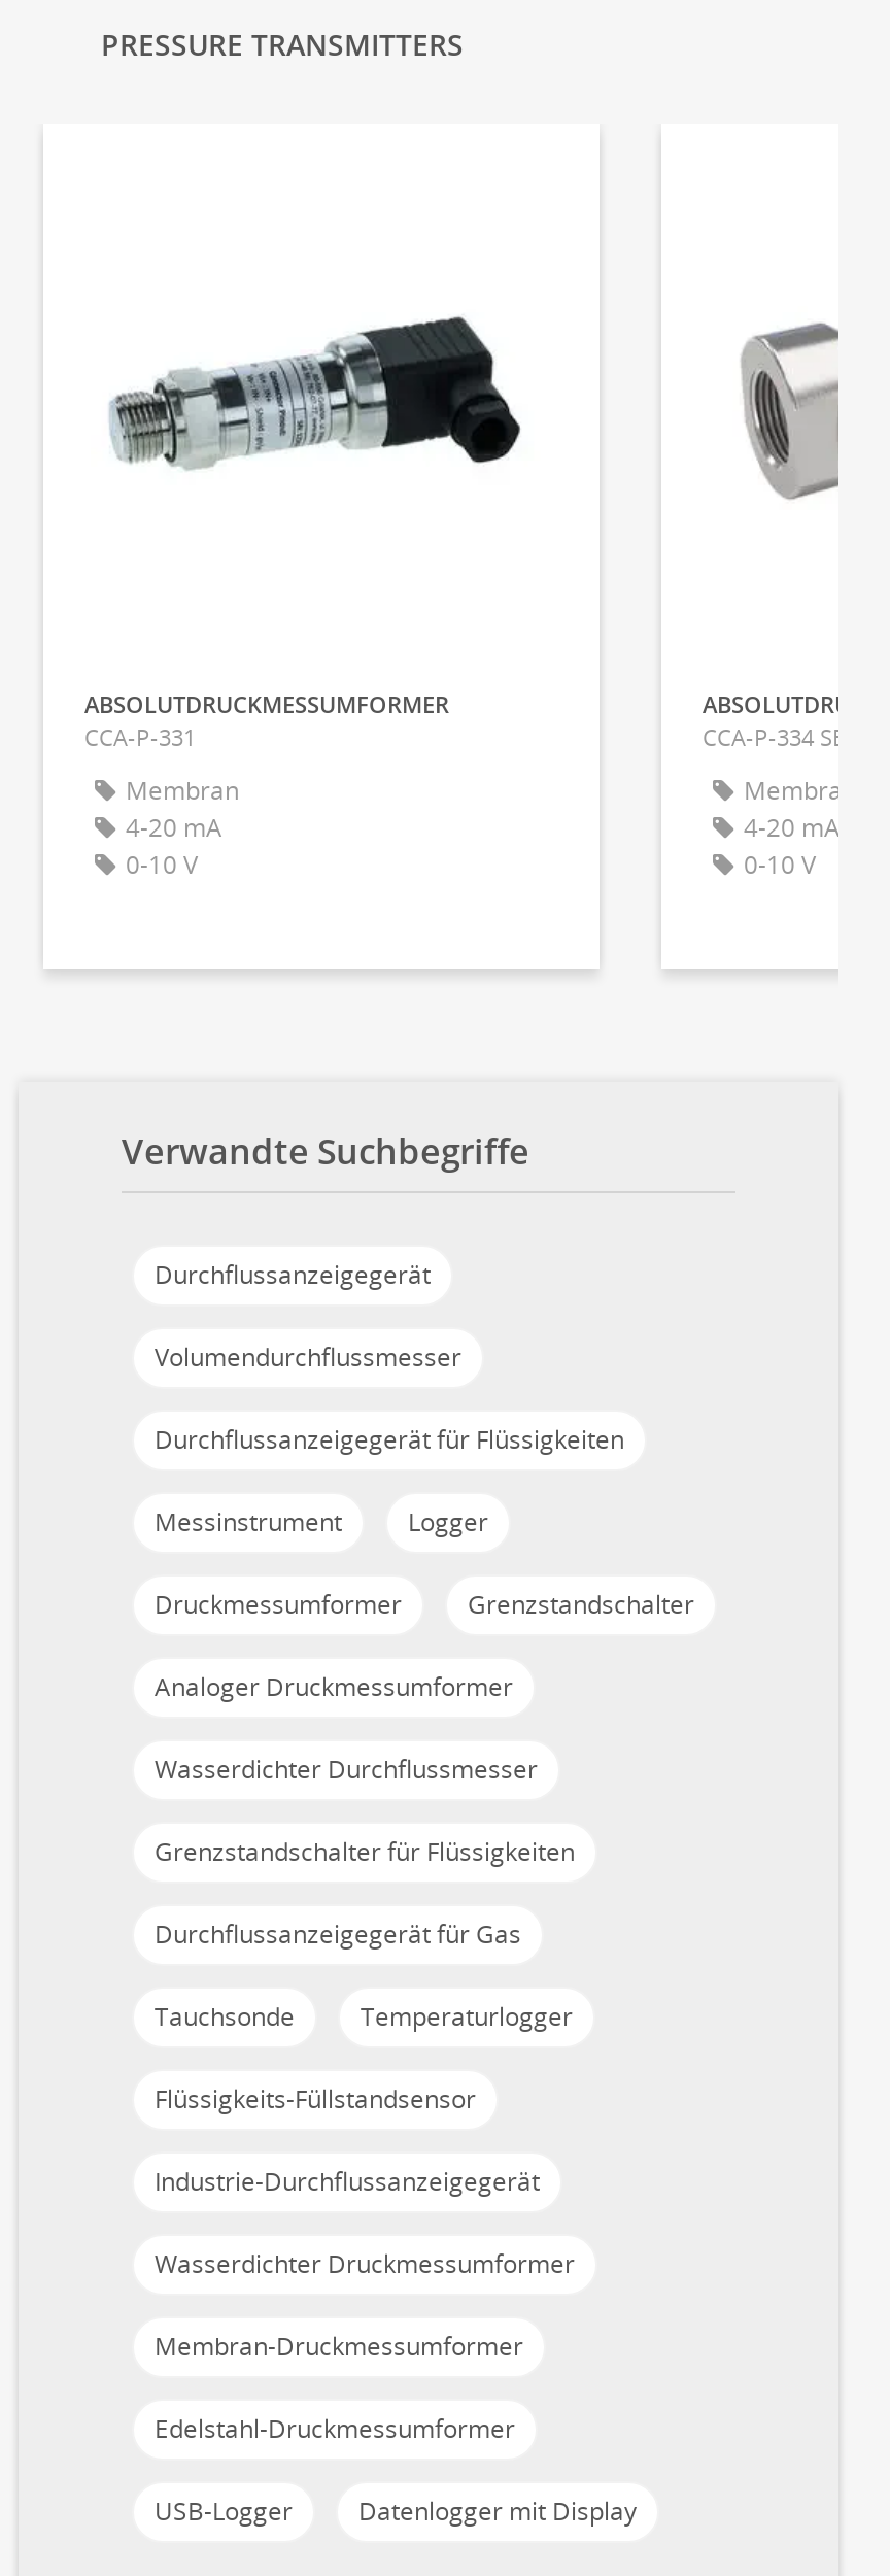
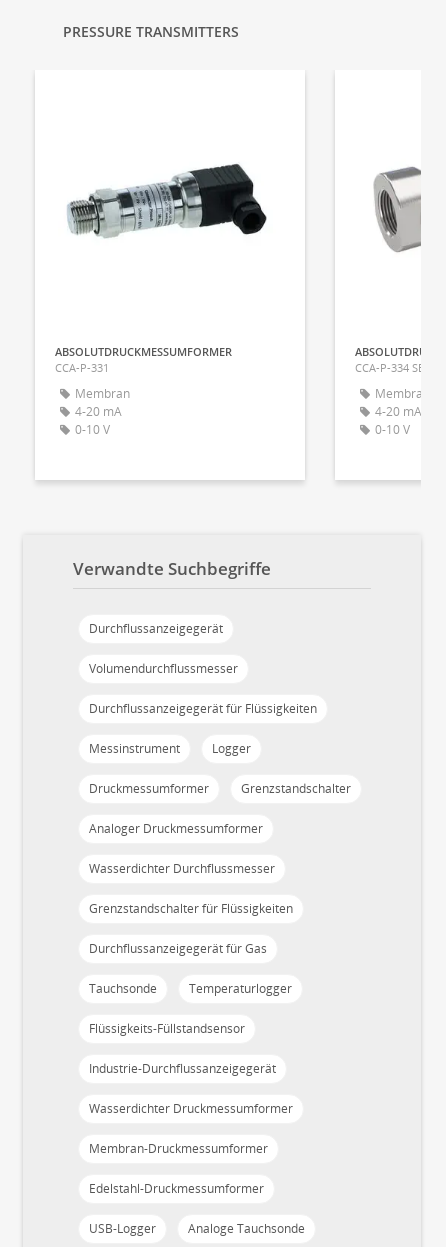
[358,2493,637,2528] Datenlogger mit Display -> [188,1220,305,1237] Analoge Tauchsonde

